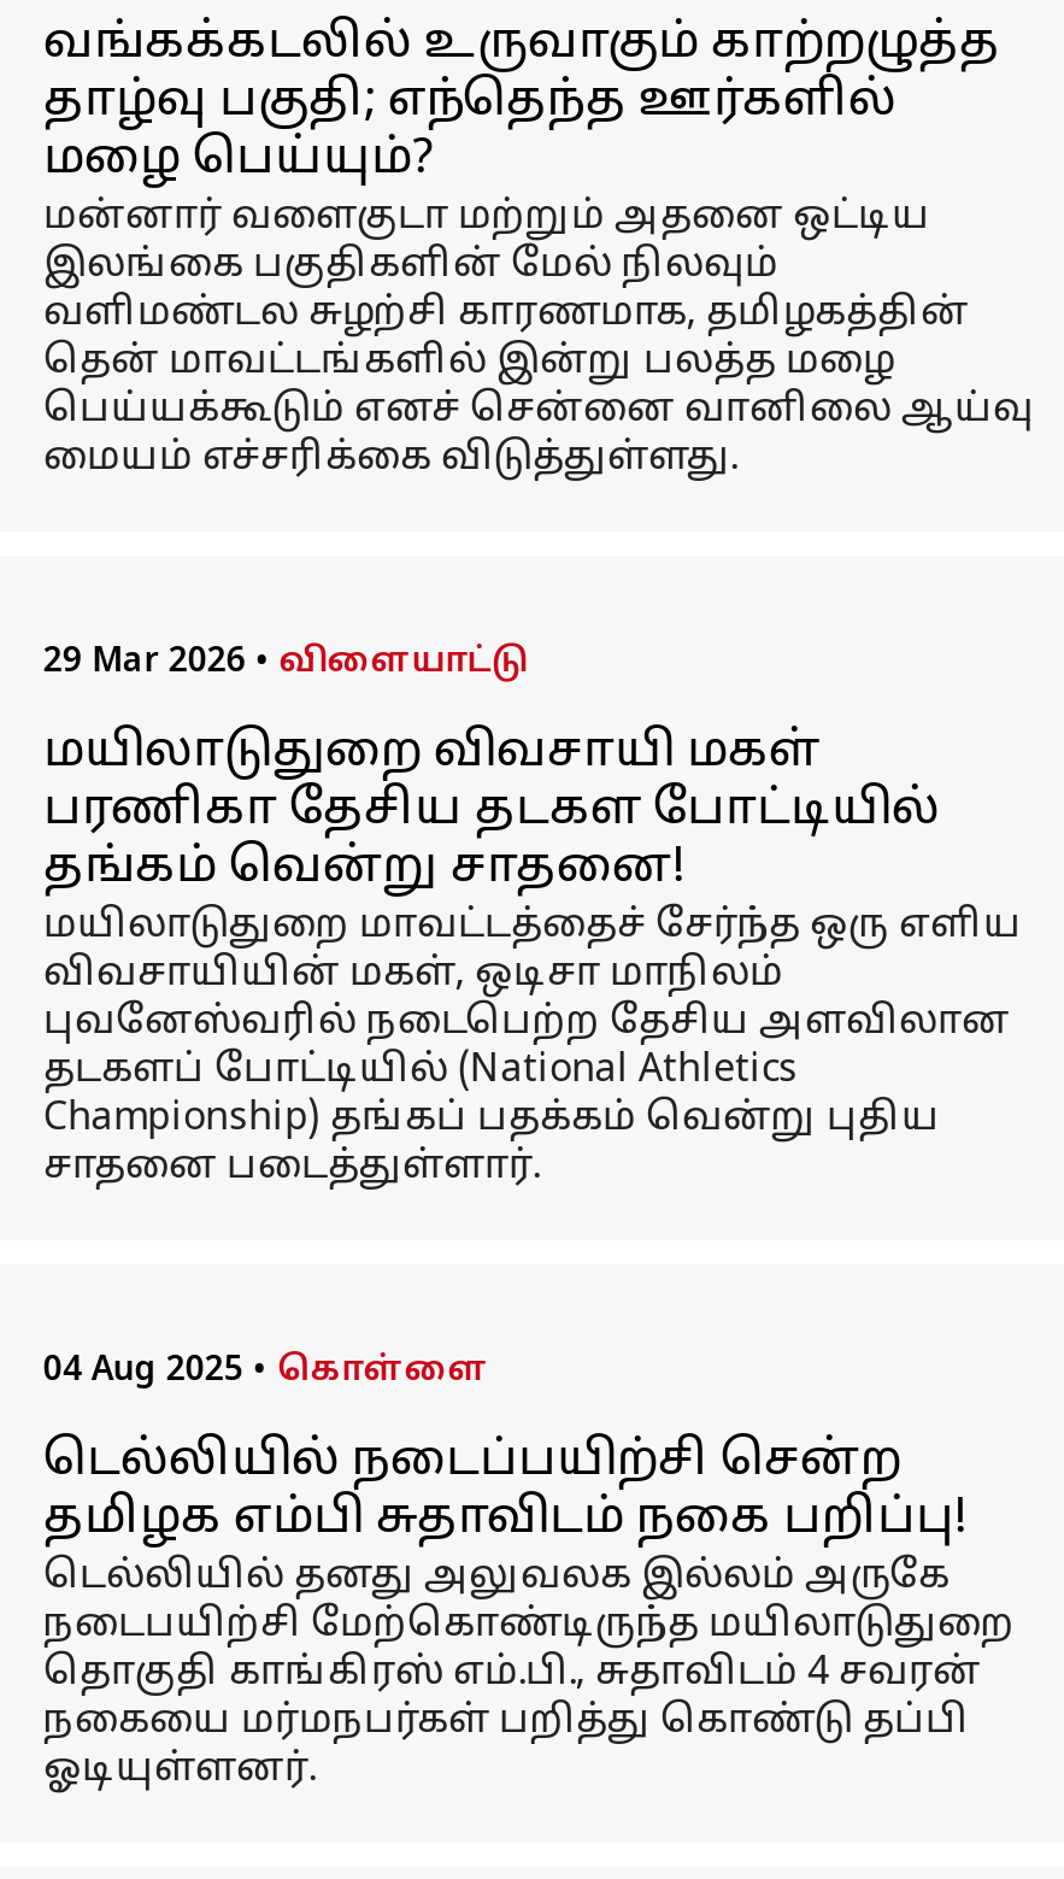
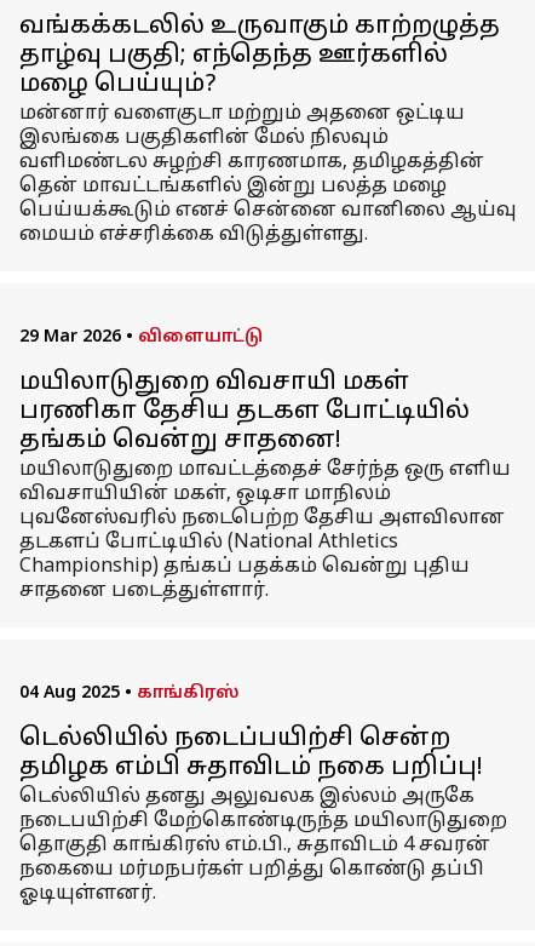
[43,1351,489,1392] 04 Aug 2025 • கொள்ளை -> [19,683,240,704] 04 Aug 2025 • காங்கிரஸ்

